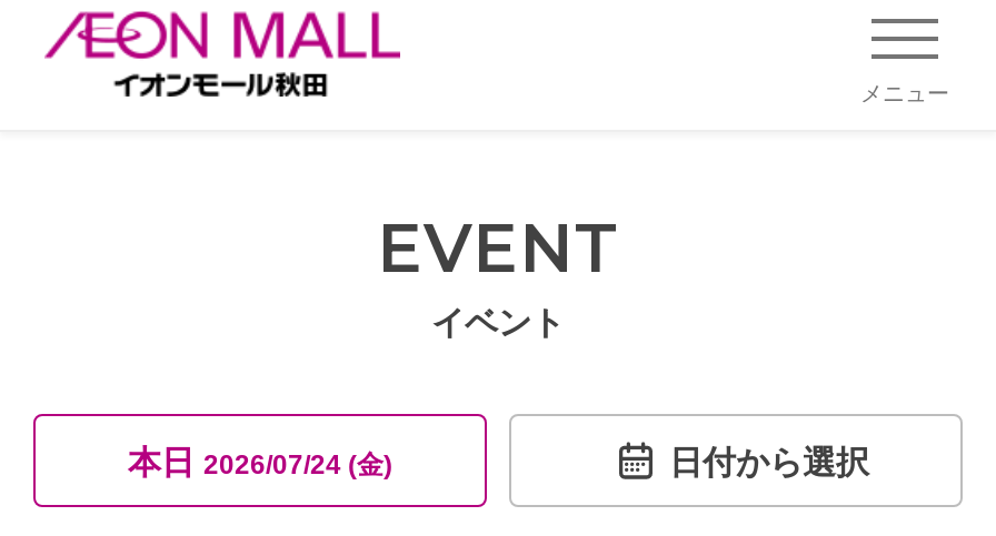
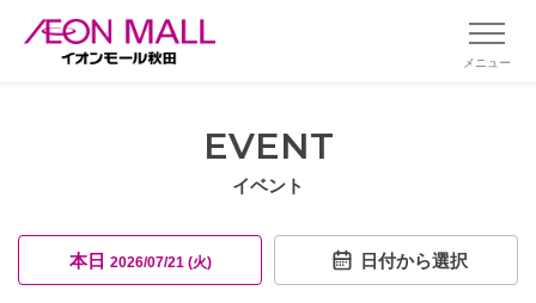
[128,442,392,479] 本日2026/07/24 (金) -> [69,250,211,270] 本日2026/07/21 (火)

